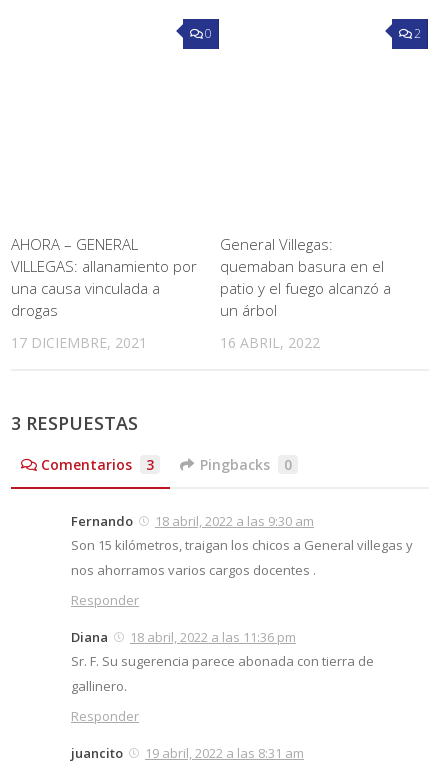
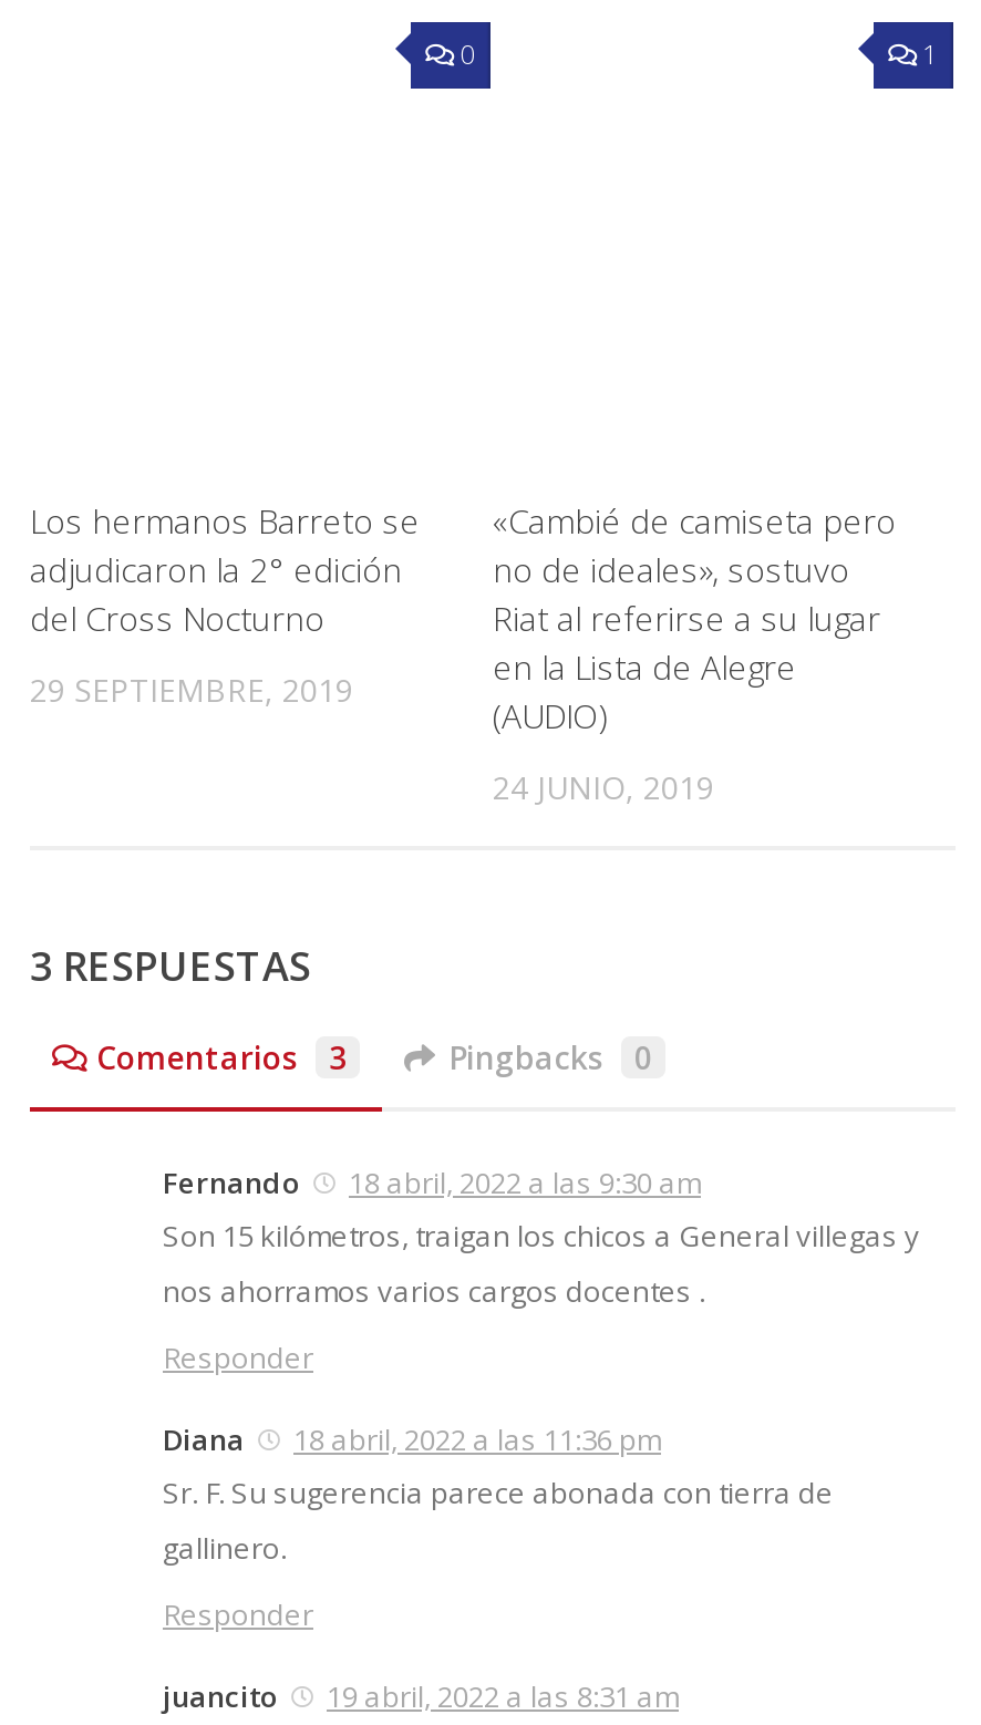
[414,25,421,42] 2 -> [922,35,938,73] 1
[11,234,197,320] AHORA – GENERAL | VILLEGAS: allanamiento por | una causa vinculada a | drogas -> [30,498,420,640] Los hermanos Barreto se | adjudicaron la 2° edición | del Cross Nocturno
[220,234,391,320] General Villegas: | quemaban basura en el | patio y el fuego alcanzó a | un árbol -> [493,498,896,737] «Cambié de camiseta pero | no de ideales», sostuvo | Riat al referirse a su lugar | en la Lista de Alegre | (AUDIO)
[11,333,147,352] 17 DICIEMBRE, 2021 -> [30,669,353,711] 29 SEPTIEMBRE, 2019
[220,333,320,352] 16 ABRIL, 2022 -> [493,766,714,808] 24 JUNIO, 2019

